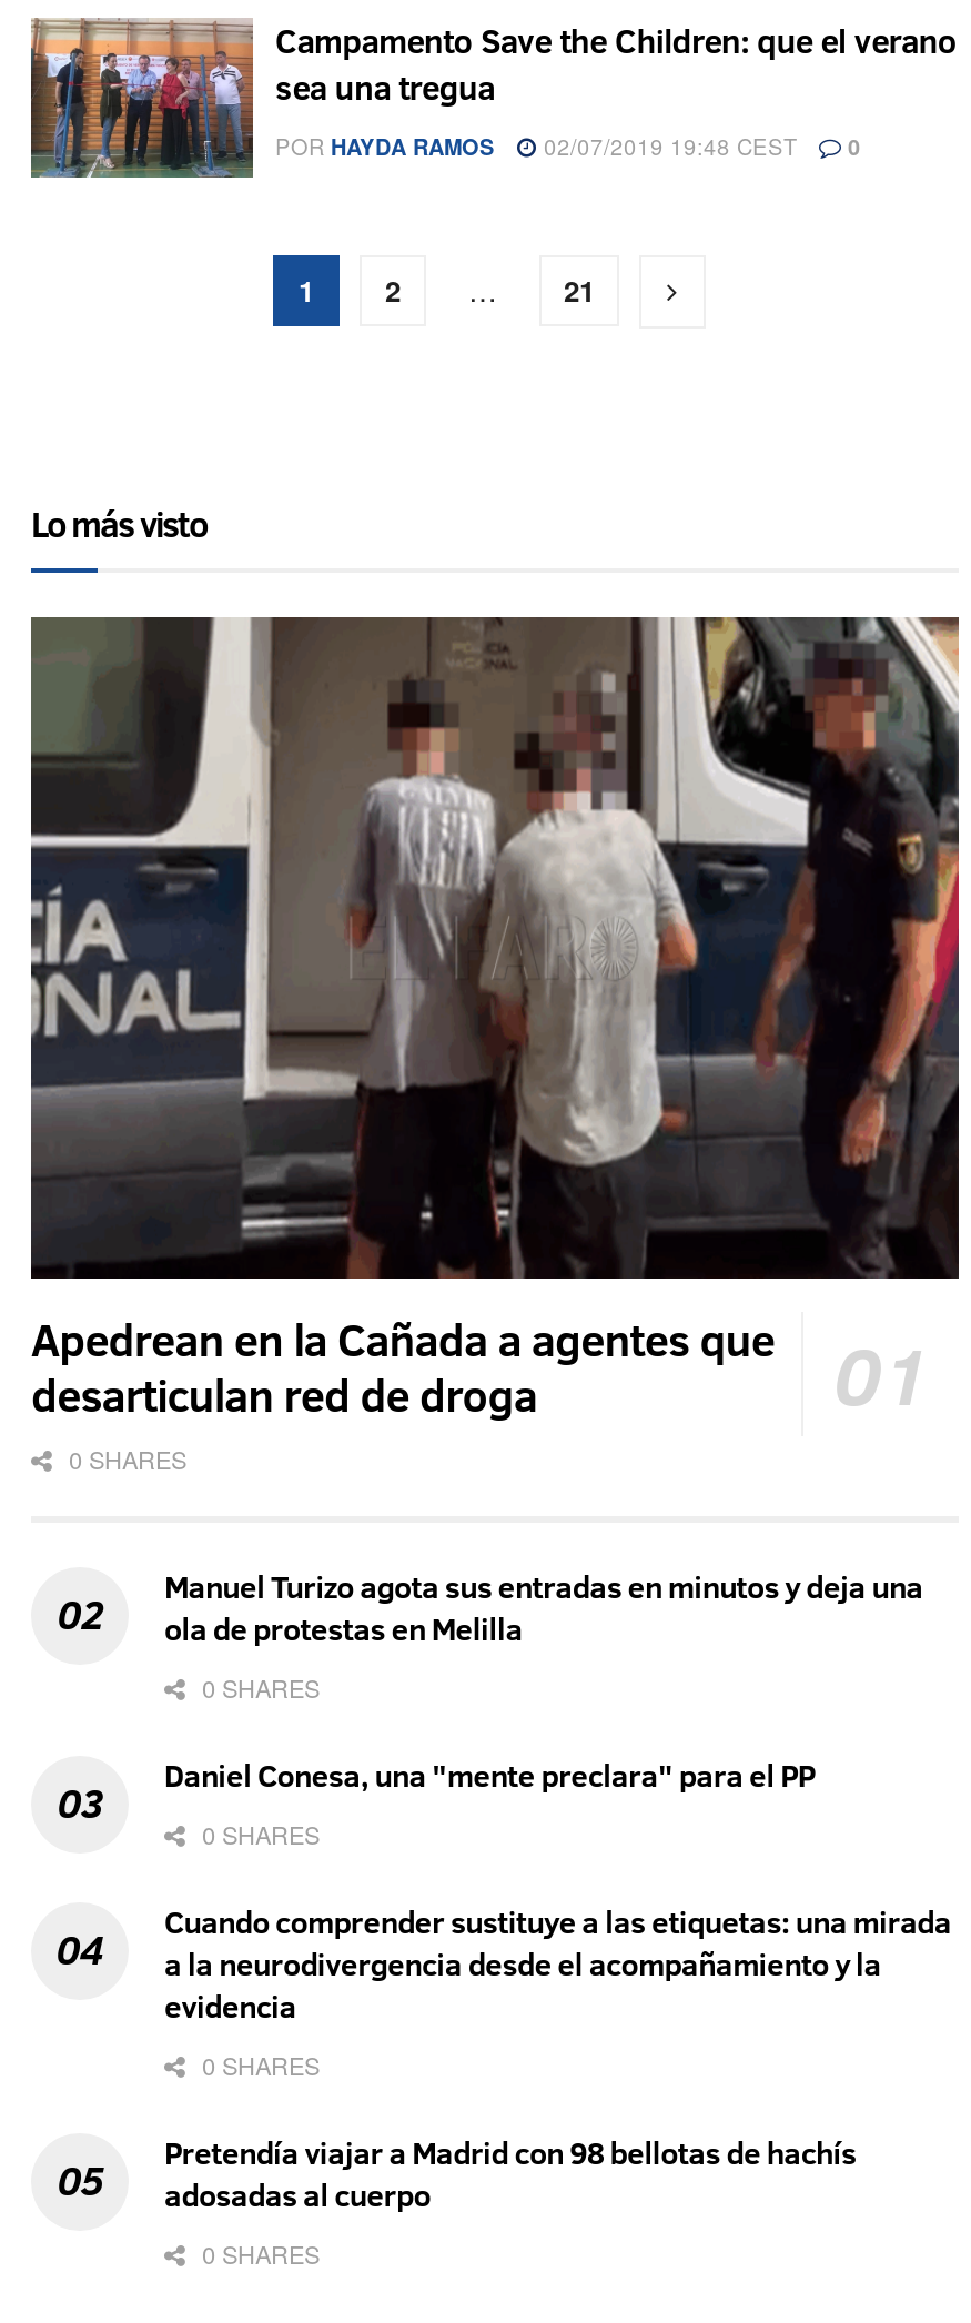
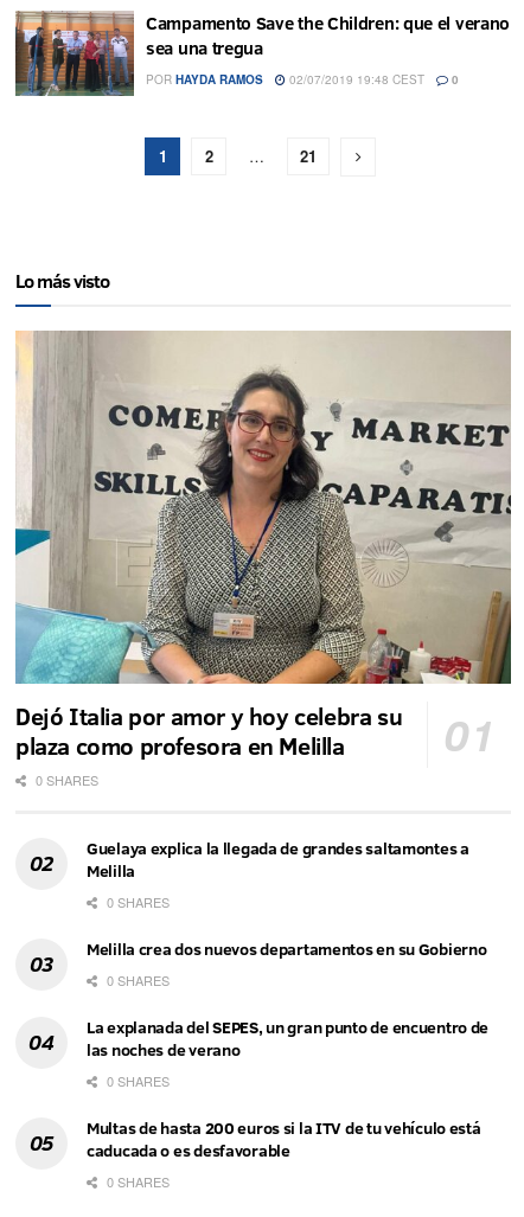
[29,615,961,1426] [image] | Apedrean en la Cañada a agentes que | desarticulan red de droga -> [14,331,512,762] [image] | Dejó Italia por amor y hoy celebra su | plaza como profesora en Melilla
[164,1566,923,1652] Manuel Turizo agota sus entradas en minutos y deja una | ola de protestas en Melilla -> [87,837,469,883] Guelaya explica la llegada de grandes saltamontes a | Melilla
[164,1755,815,1799] Daniel Conesa, una "mente preclara" para el PP -> [87,938,487,962] Melilla crea dos nuevos departamentos en su Gobierno
[164,1901,951,2030] Cuando comprender sustituye a las etiquetas: una mirada | a la neurodivergencia desde el acompañamiento y la | evidencia -> [87,1016,489,1062] La explanada del SEPES, un gran punto de encuentro de | las noches de verano
[164,2132,856,2218] Pretendía viajar a Madrid con 98 bellotas de hachís | adosadas al cuerpo -> [87,1117,481,1163] Multas de hasta 200 euros si la ITV de tu vehículo está | caducada o es desfavorable

